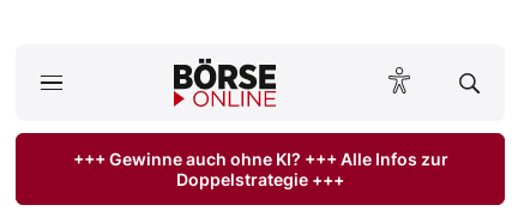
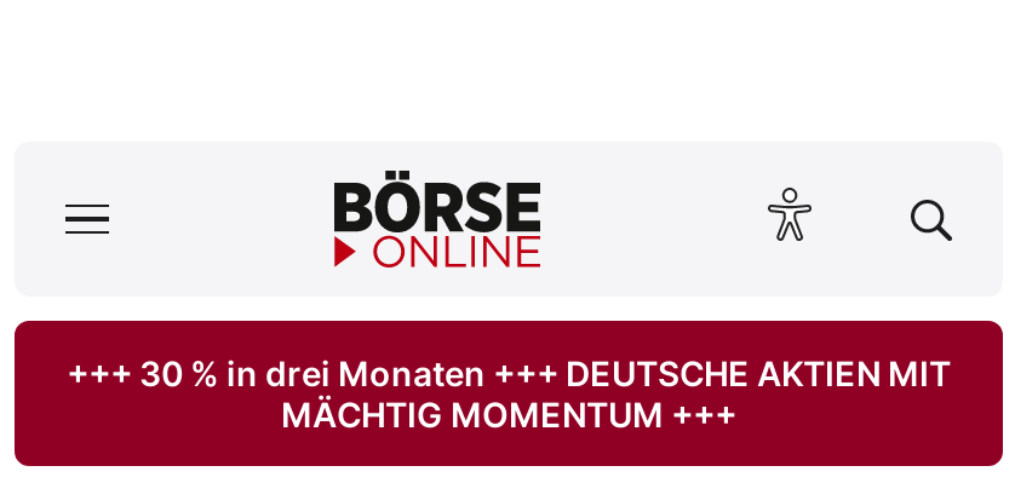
[73,149,448,189] +++ Gewinne auch ohne KI? +++ Alle Infos zur | Doppelstrategie +++ -> [67,352,951,435] +++ 30 % in drei Monaten +++ DEUTSCHE AKTIEN MIT | MÄCHTIG MOMENTUM +++

